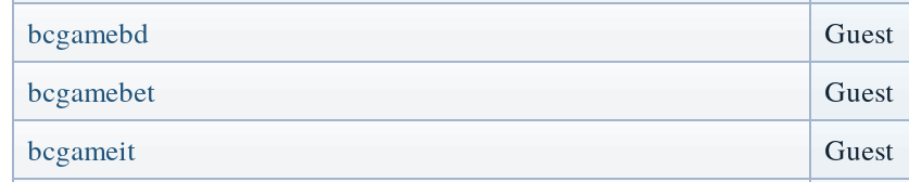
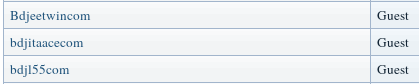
[27,12,149,51] bcgamebd -> [10,6,90,24] Bdjeetwincom
[27,71,156,110] bcgamebet -> [10,33,83,51] bdjitaacecom
[27,129,136,168] bcgameit -> [10,60,69,78] bdjl55com

